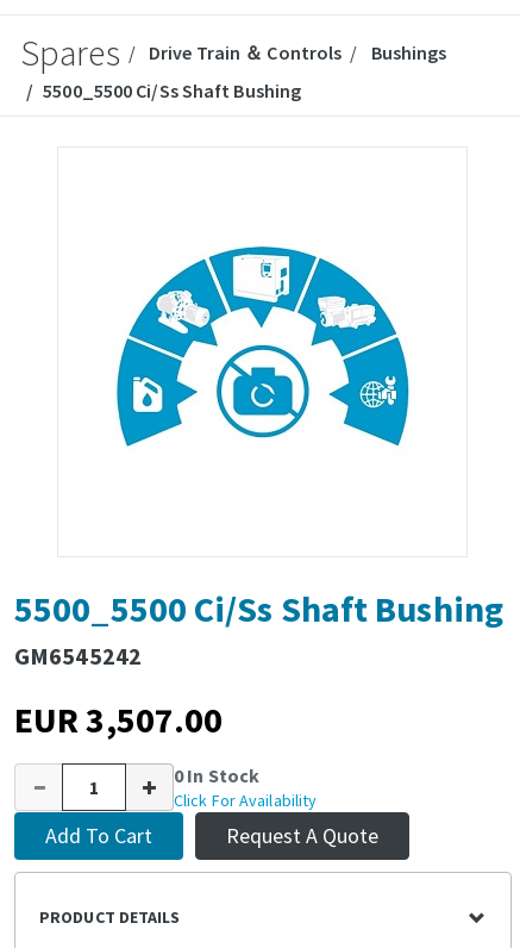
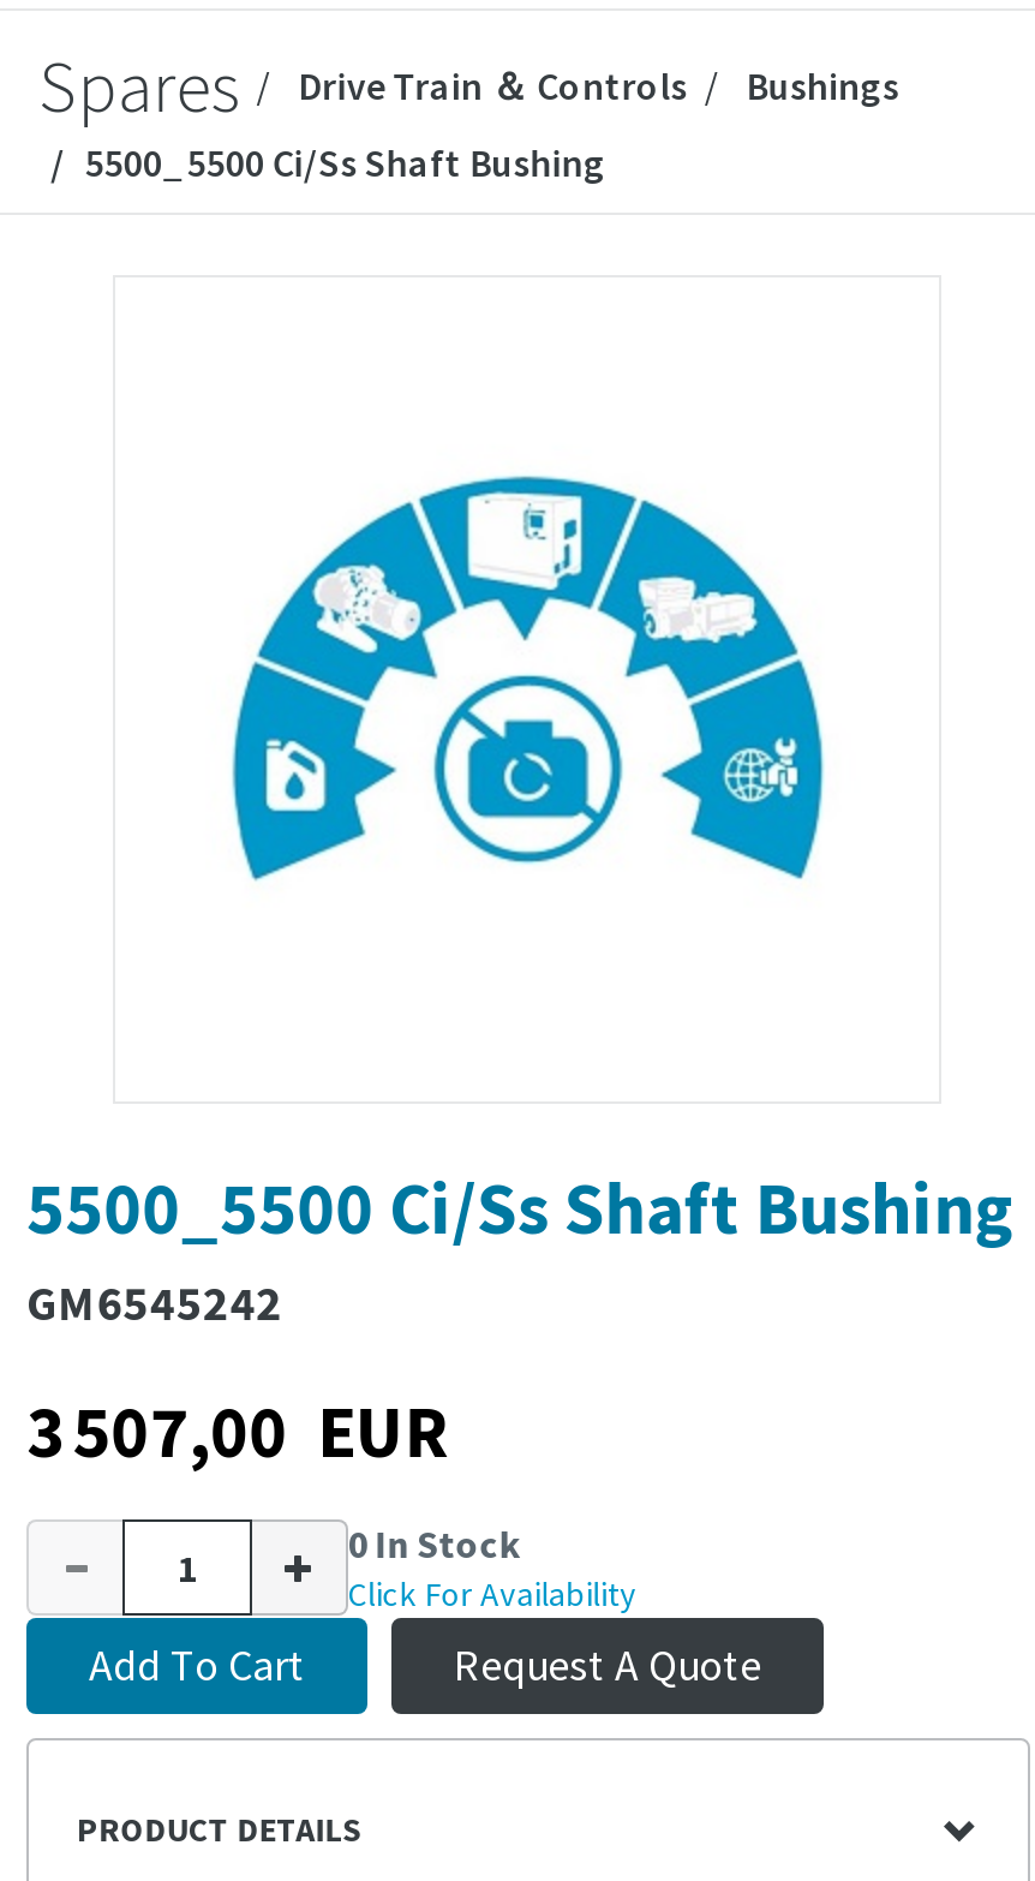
[14,697,223,742] EUR 3,507.00 -> [26,1385,447,1476] 3 507,00 EUR

